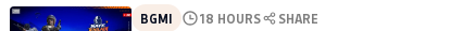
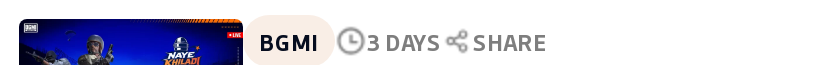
[140,9,318,27] BGMI 18 HOURS SHARE -> [259,25,547,57] BGMI 3 DAYS SHARE

